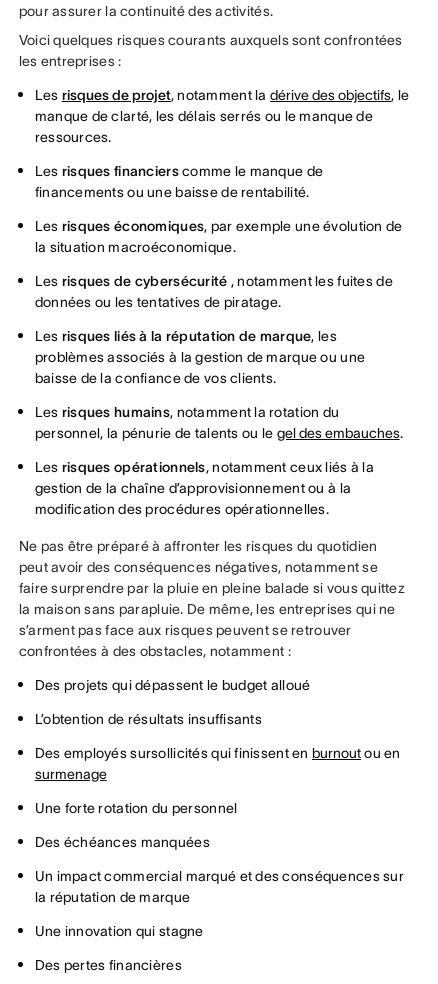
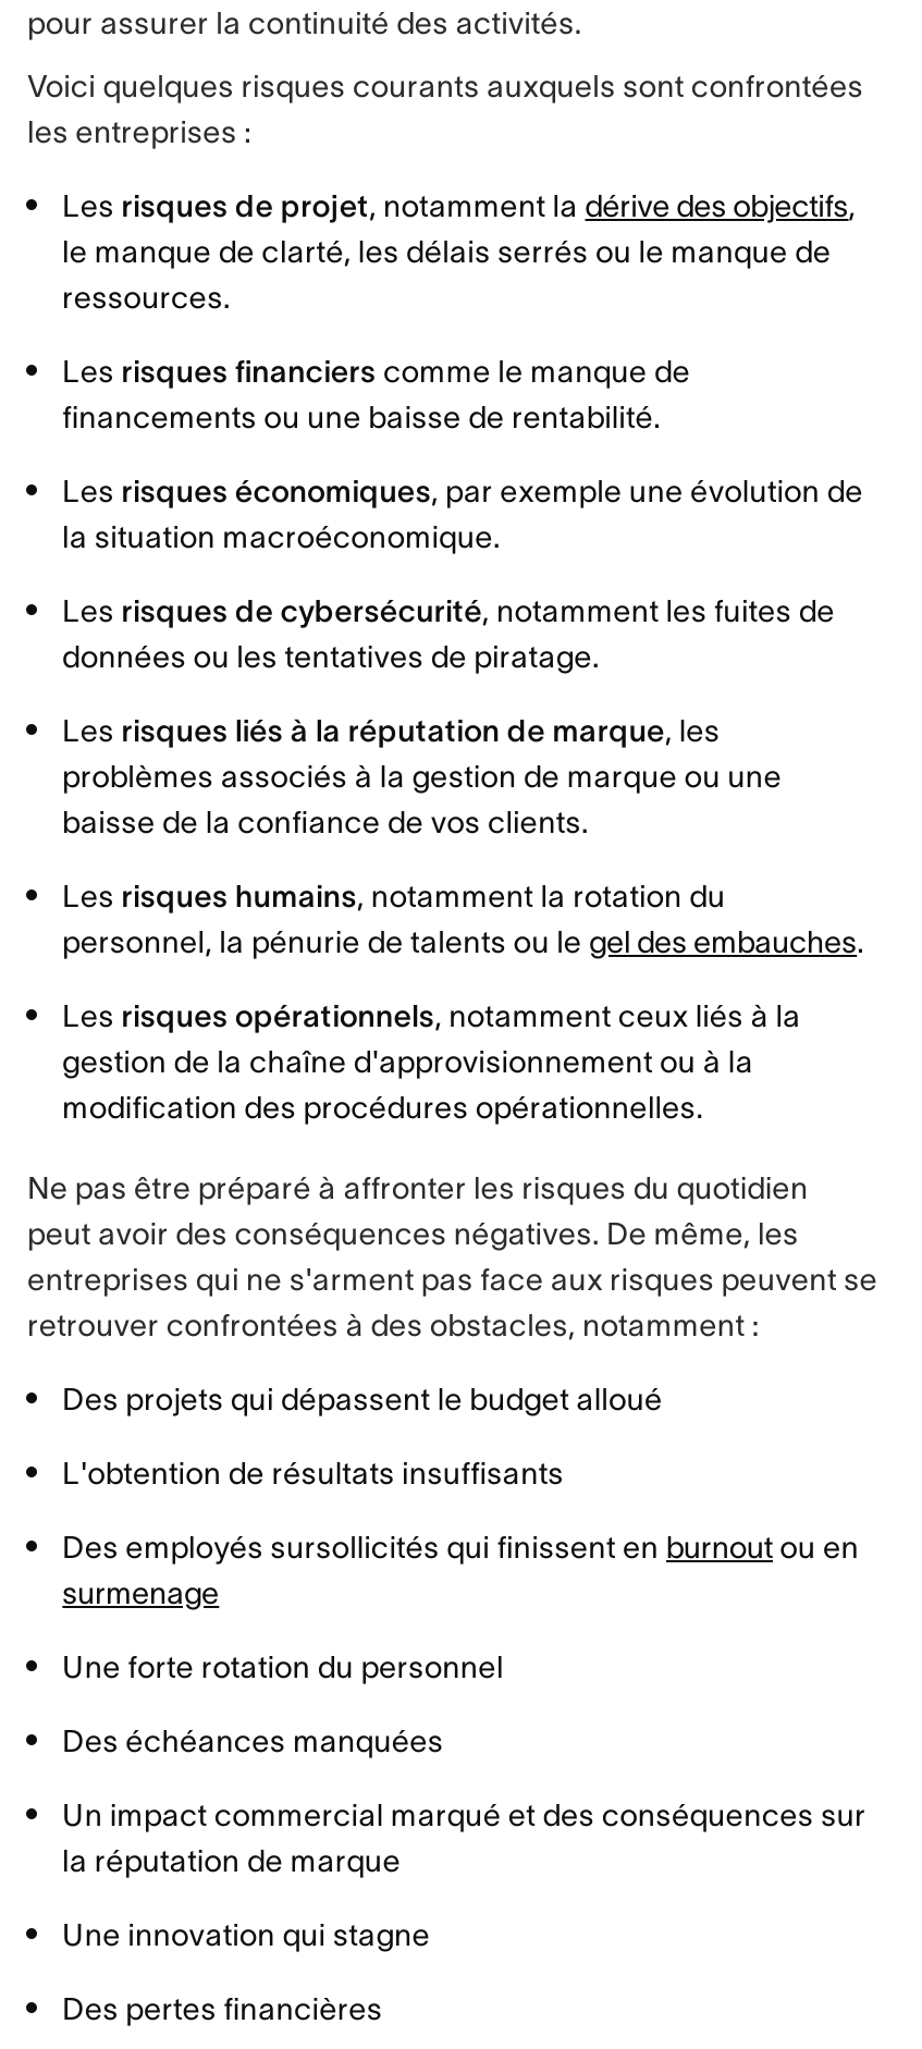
[35,480,351,496] gestion de la chaîne d’approvisionnement ou à la -> [62,1045,753,1079] gestion de la chaîne d'approvisionnement ou à la
[19,559,405,659] peut avoir des conséquences négatives, notamment se | faire surprendre par la pluie en pleine balade si vous quittez | la maison sans parapluie. De même, les entreprises qui ne | s’arment pas face aux risques peuvent se retrouver | confrontées à des obstacles, notamment : -> [28,1217,878,1343] peut avoir des conséquences négatives. De même, les | entreprises qui ne s'arment pas face aux risques peuvent se | retrouver confrontées à des obstacles, notamment :
[35,711,262,727] L’obtention de résultats insuffisants -> [62,1456,564,1491] L'obtention de résultats insuffisants

